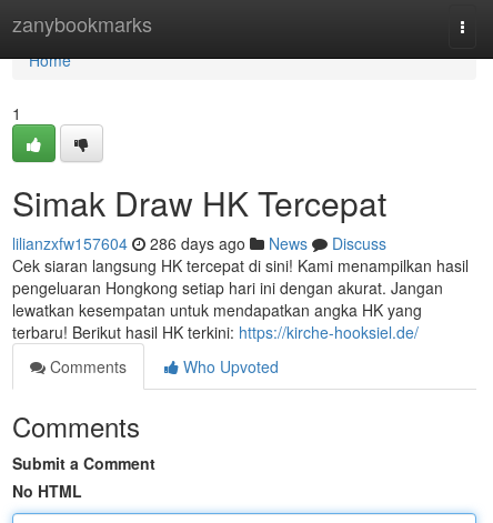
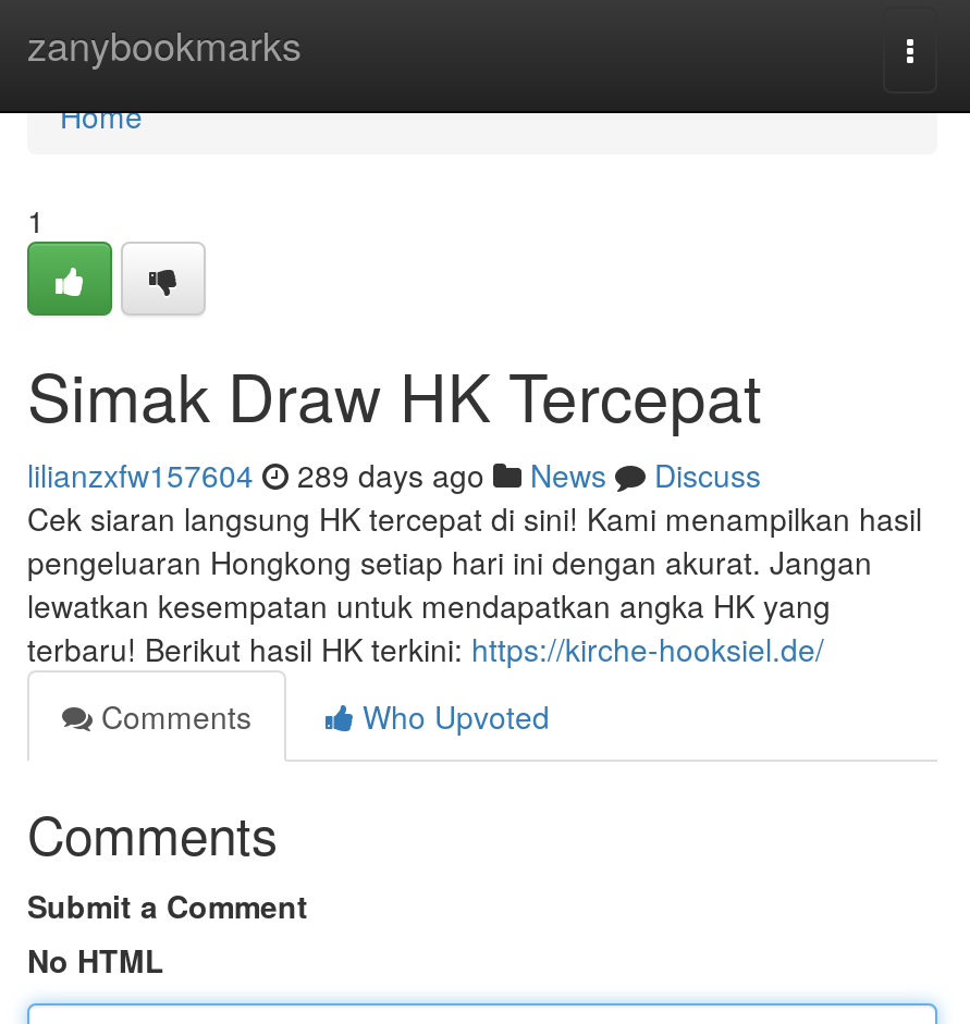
[12,232,386,254] lilianzxfw157604 286 days ago News Discuss -> [27,453,761,496] lilianzxfw157604 289 days ago News Discuss

